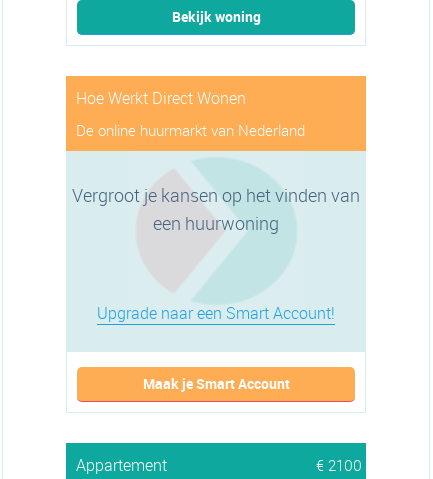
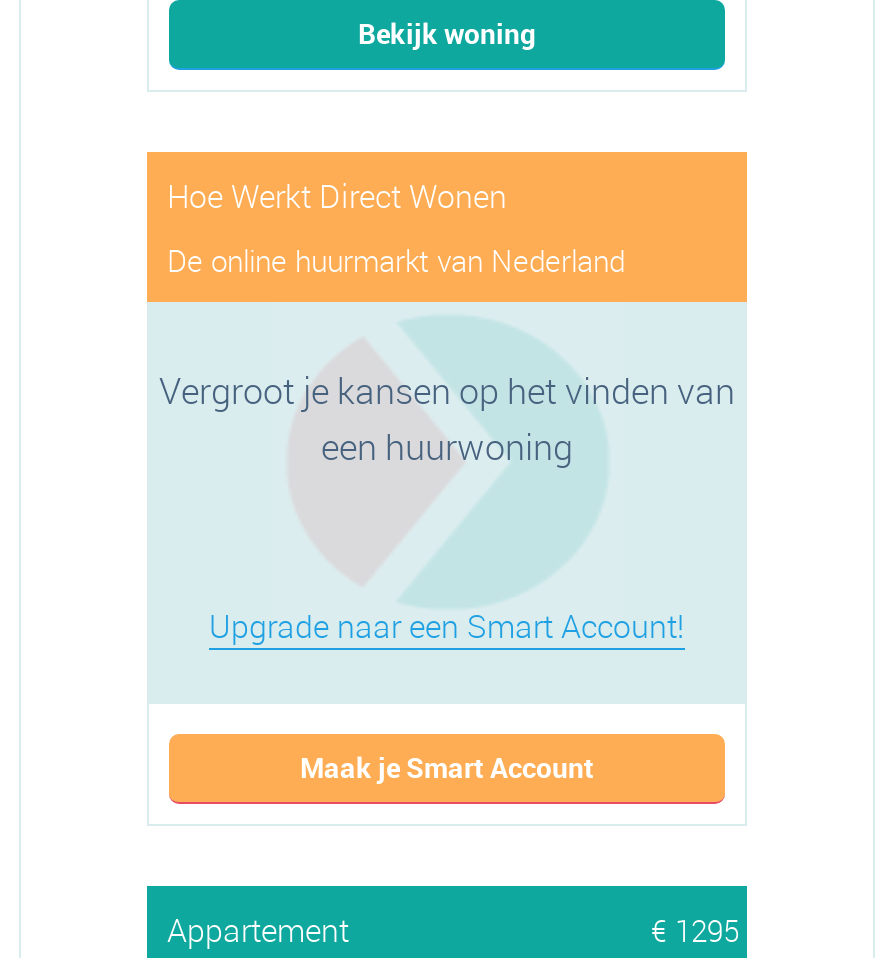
[316,455,362,475] € 2100 -> [651,910,739,950] € 1295

